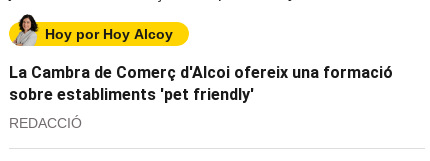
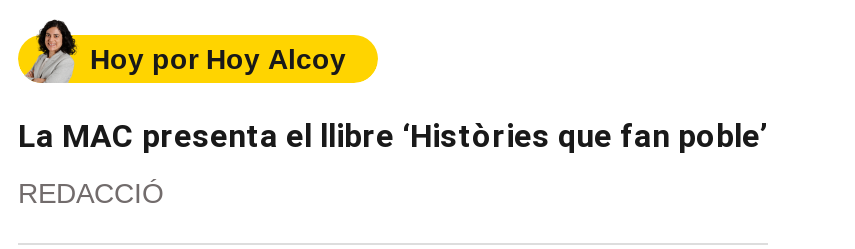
[9,63,393,104] La Cambra de Comerç d'Alcoi ofereix una formació | sobre establiments 'pet friendly' -> [18,117,768,155] La MAC presenta el llibre ‘Històries que fan poble’

